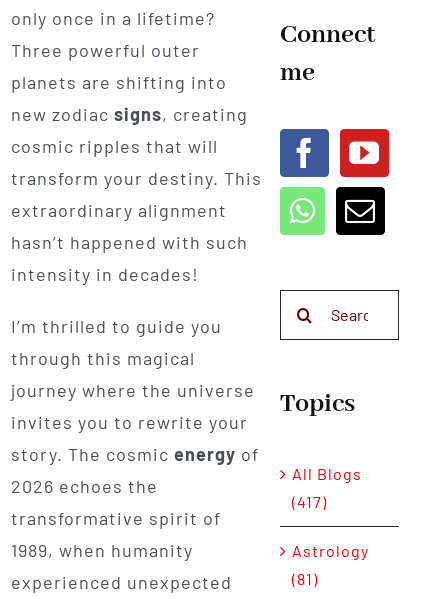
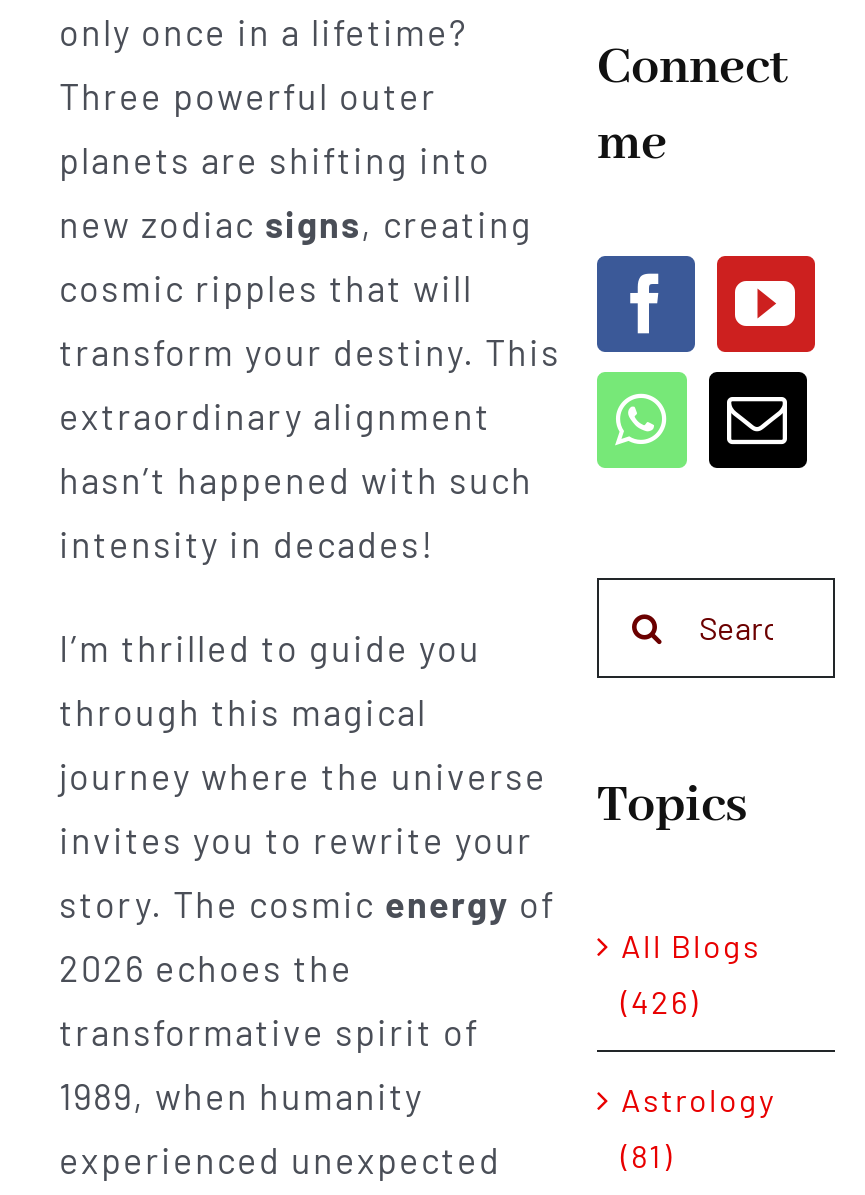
[292,492,327,511] (417) -> [621,983,699,1021] (426)

